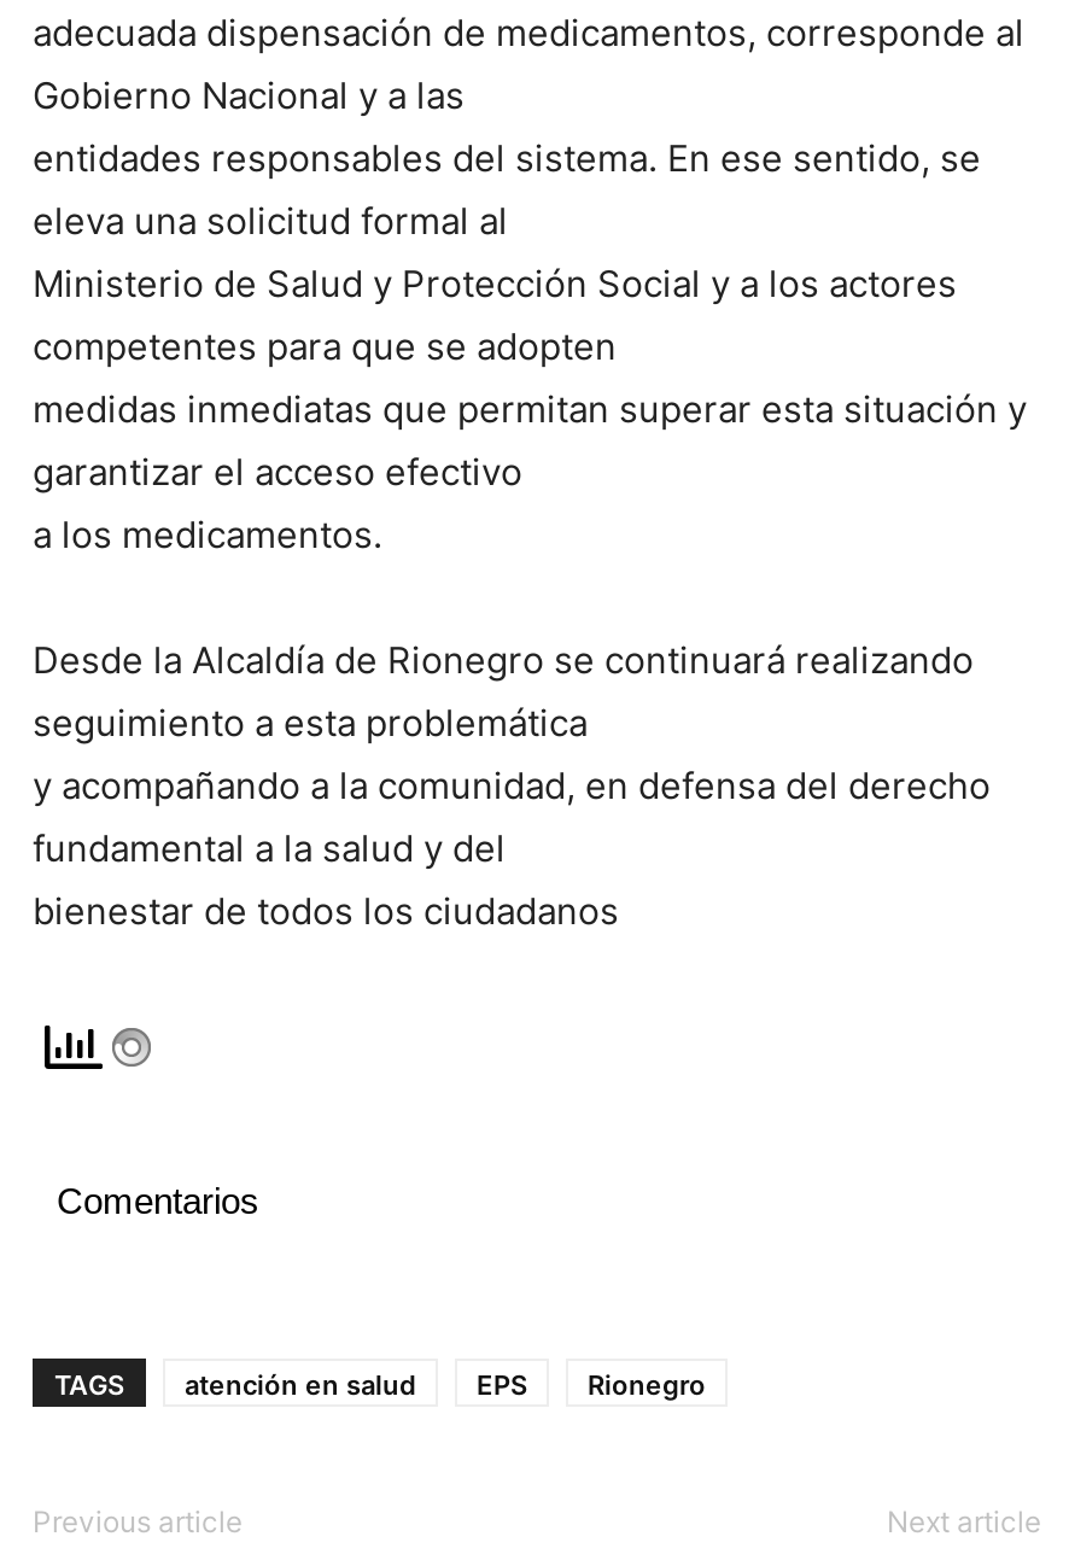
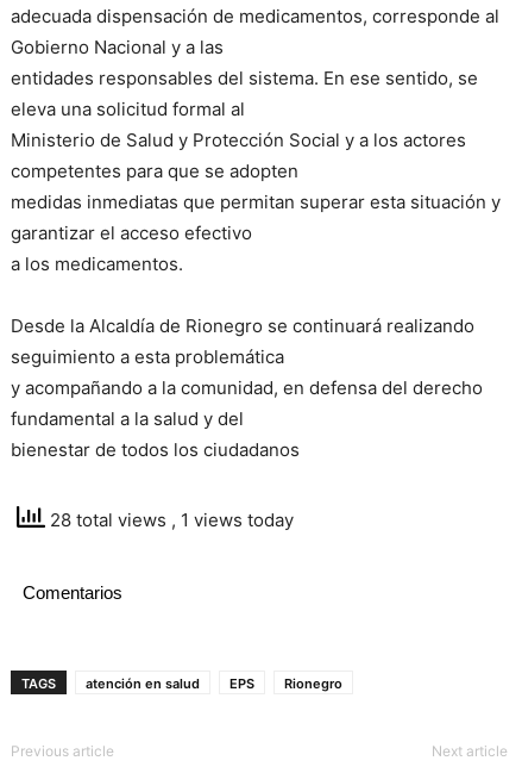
none -> [45,509,294,532] 28 total views, 1 views today

